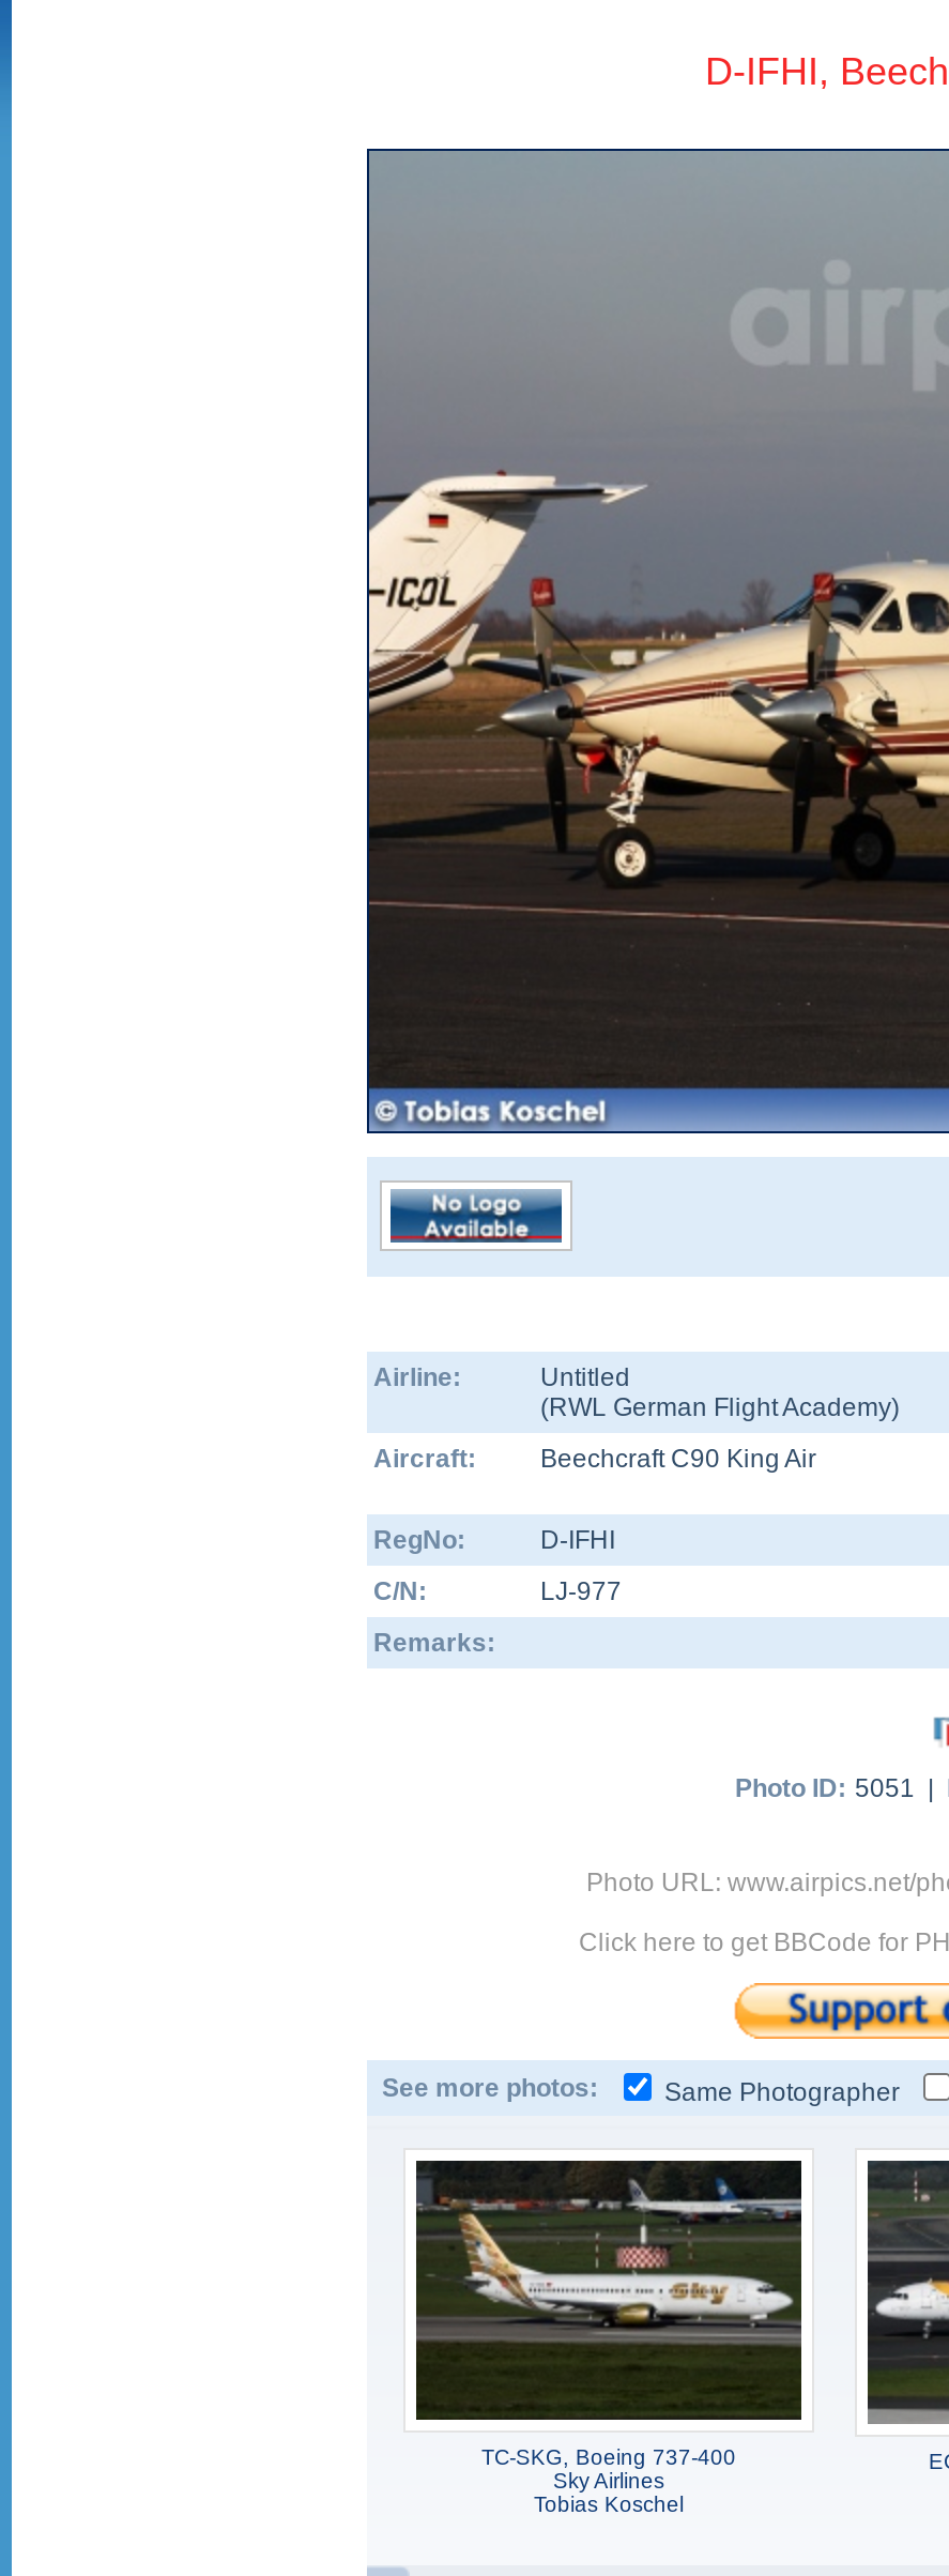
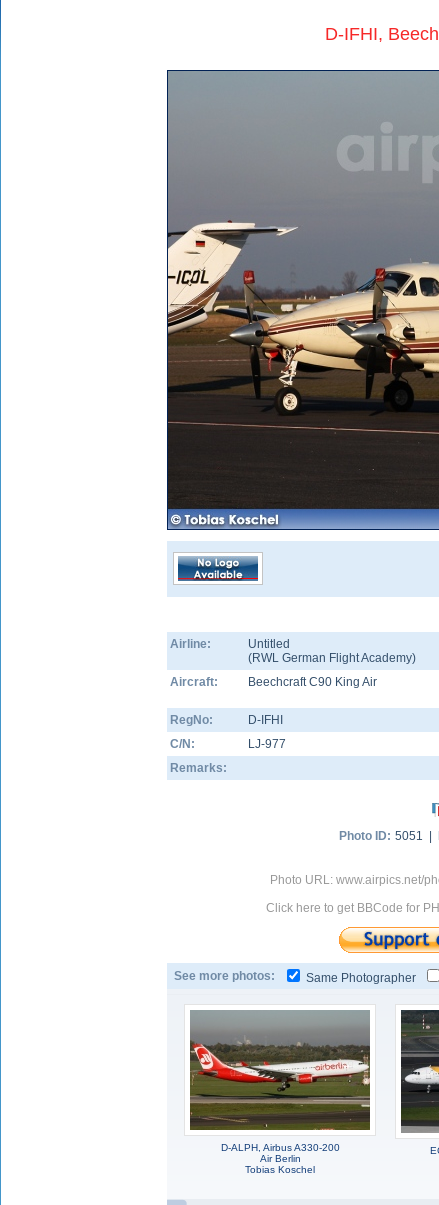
[416,2161,801,2493] [image] | TC-SKG, Boeing 737-400 | Sky Airlines -> [189,1011,370,1164] [image] | D-ALPH, Airbus A330-200 | Air Berlin

